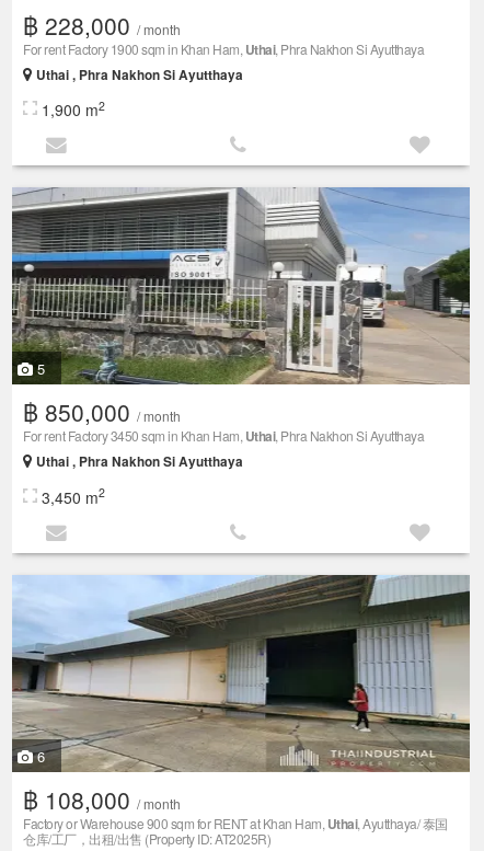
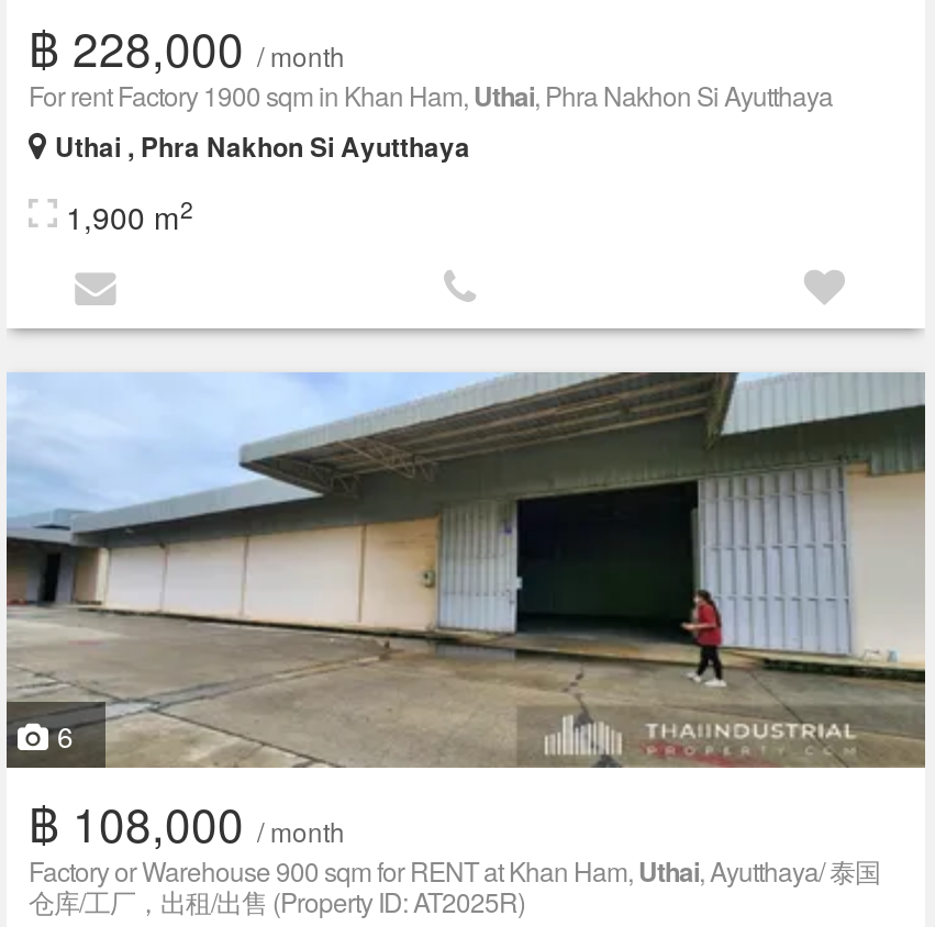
[11,186,471,508] [image] | 5 | ฿ 850,000 / month | For rent Factory 3450 sqm in Khan Ham, Uthai, Phra Nakhon Si Ayutthaya | Uthai , Phra Nakhon Si Ayutthaya | 3,450 m2 -> none

